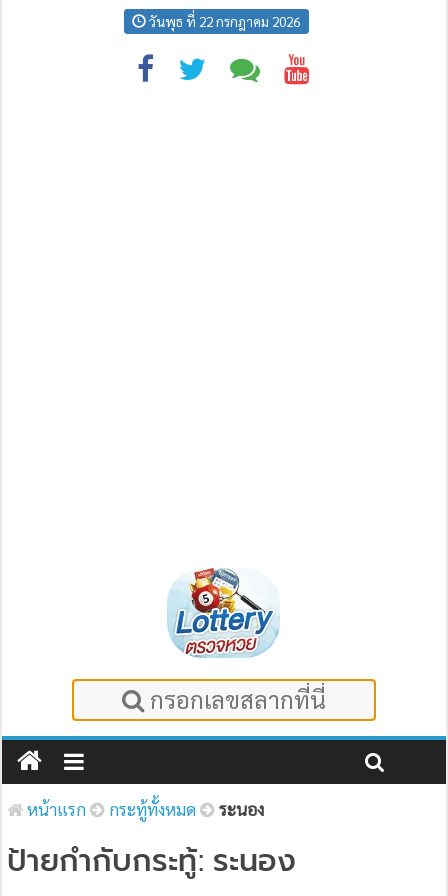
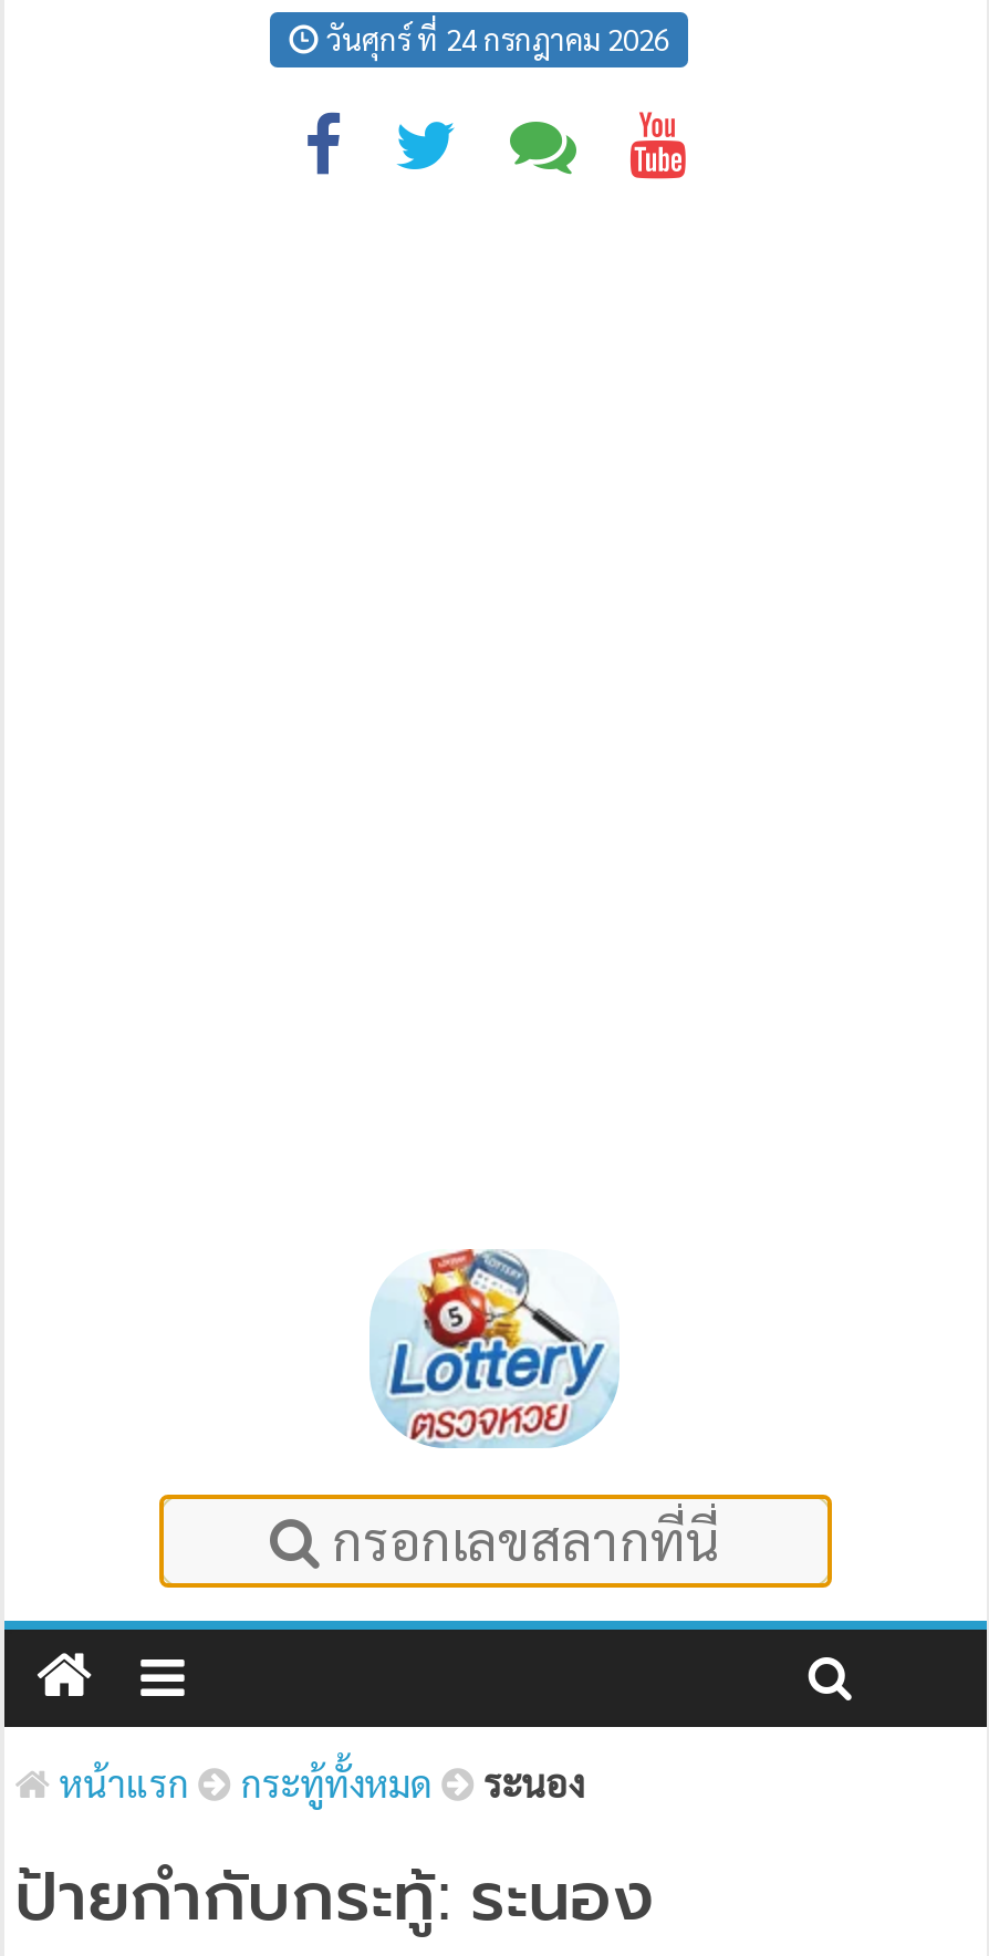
[146,12,300,30] วันพุธ ที่ 22 กรกฎาคม 2026 -> [320,19,669,59] วันศุกร์ ที่ 24 กรกฎาคม 2026

